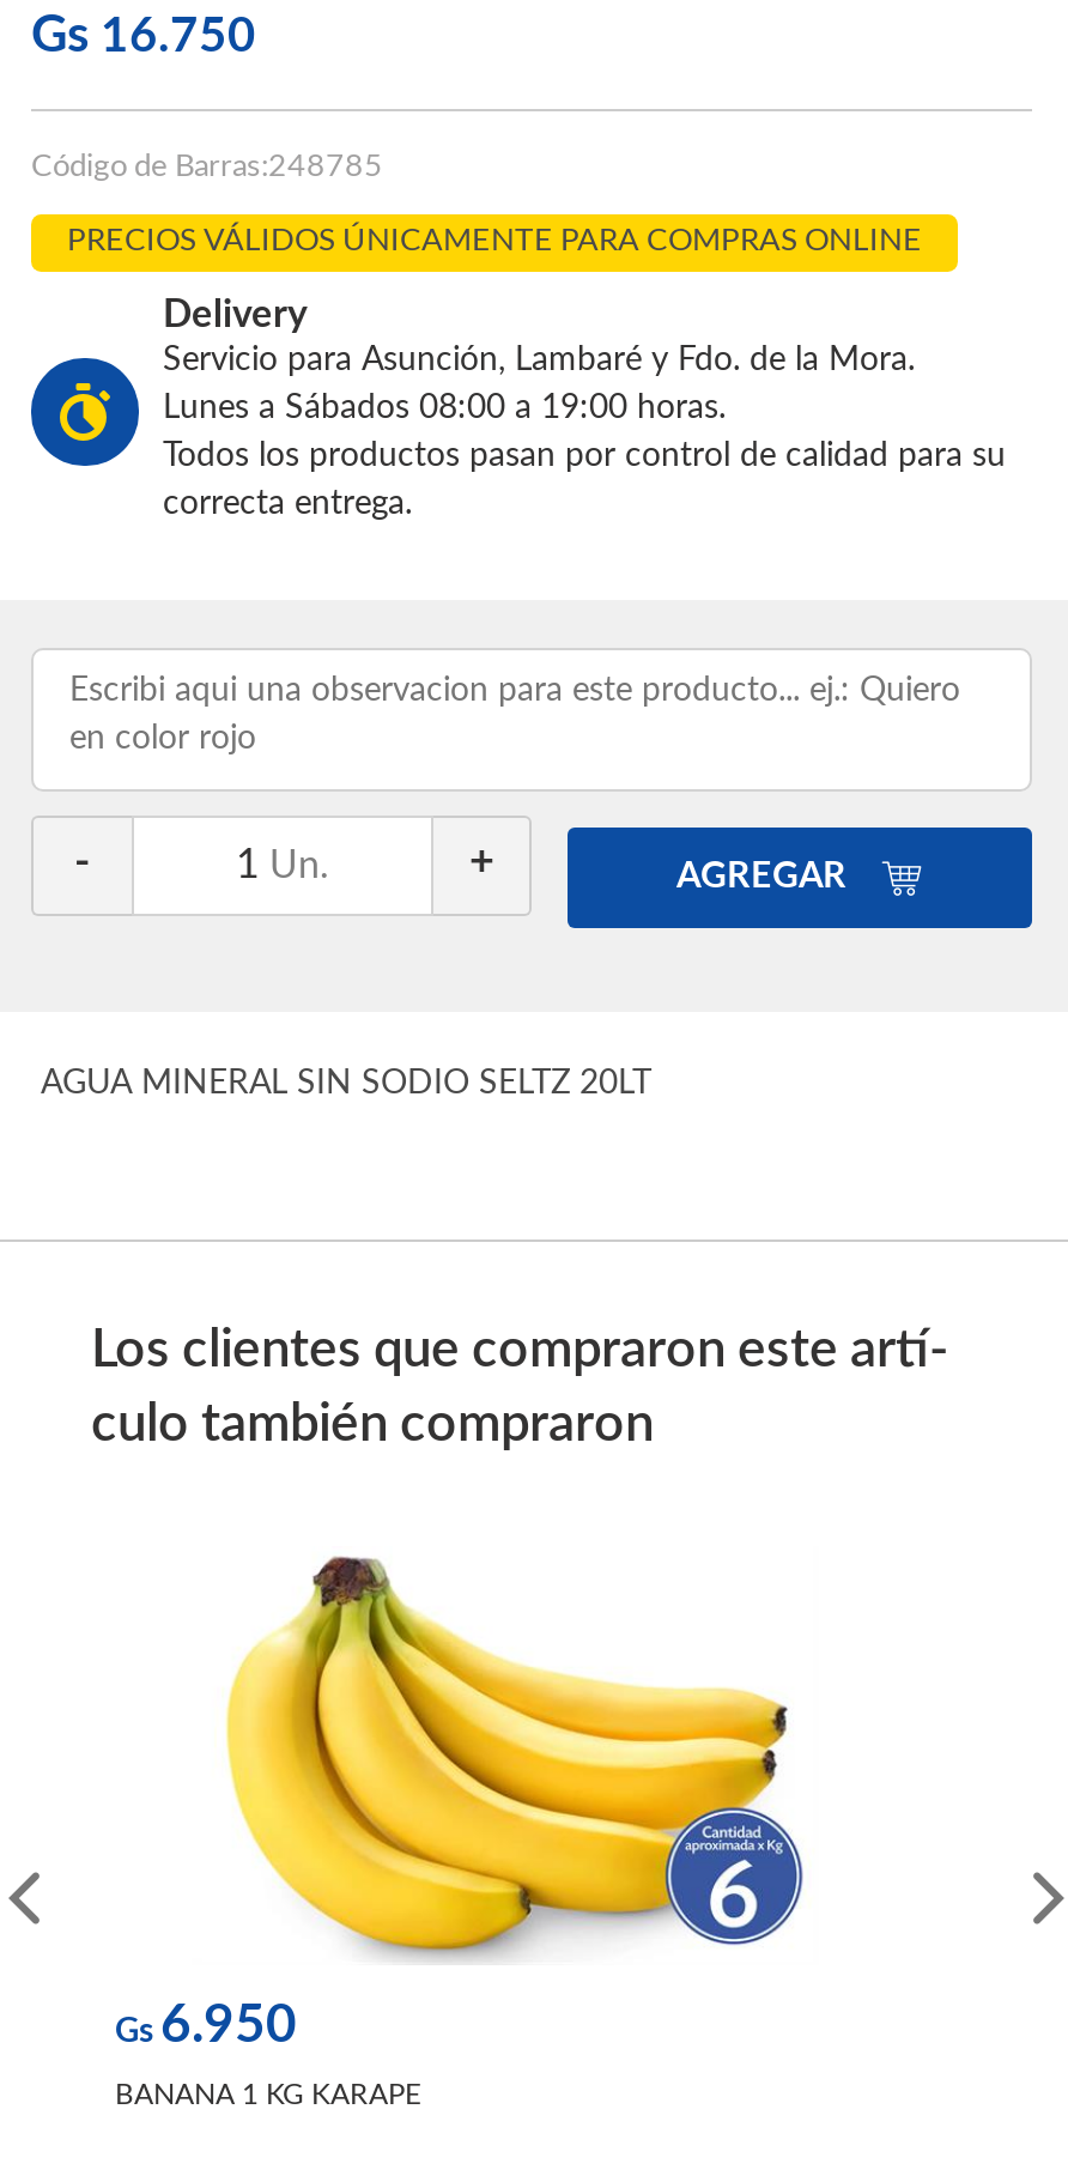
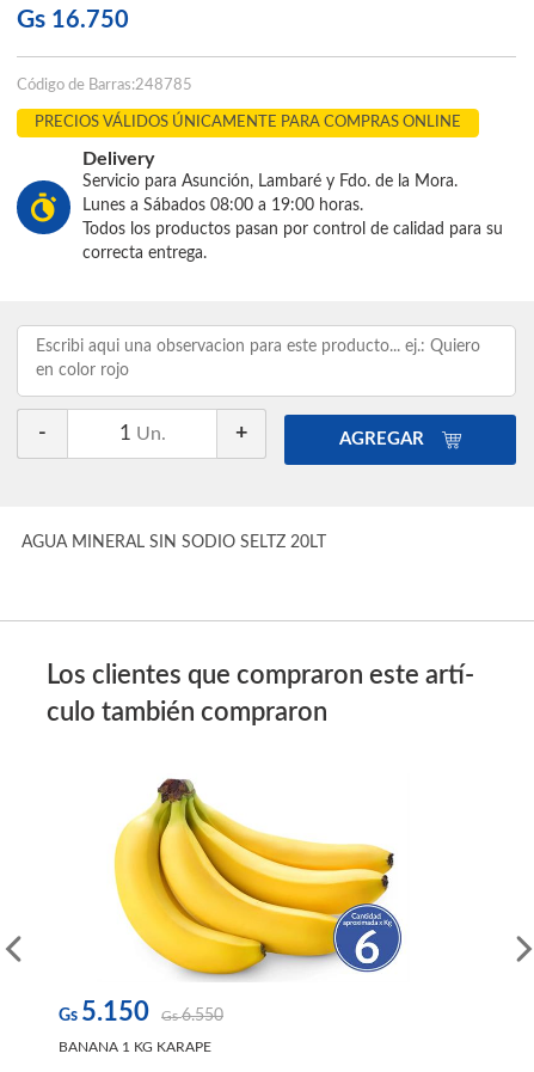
[115,1999,297,2051] Gs 6.950 -> [59,999,223,1025] Gs 5.150 | Gs6.550

